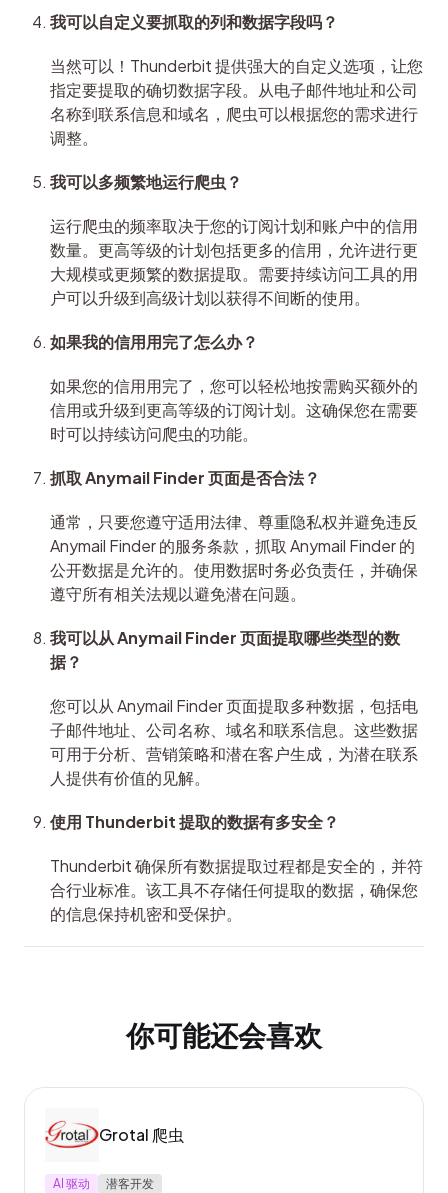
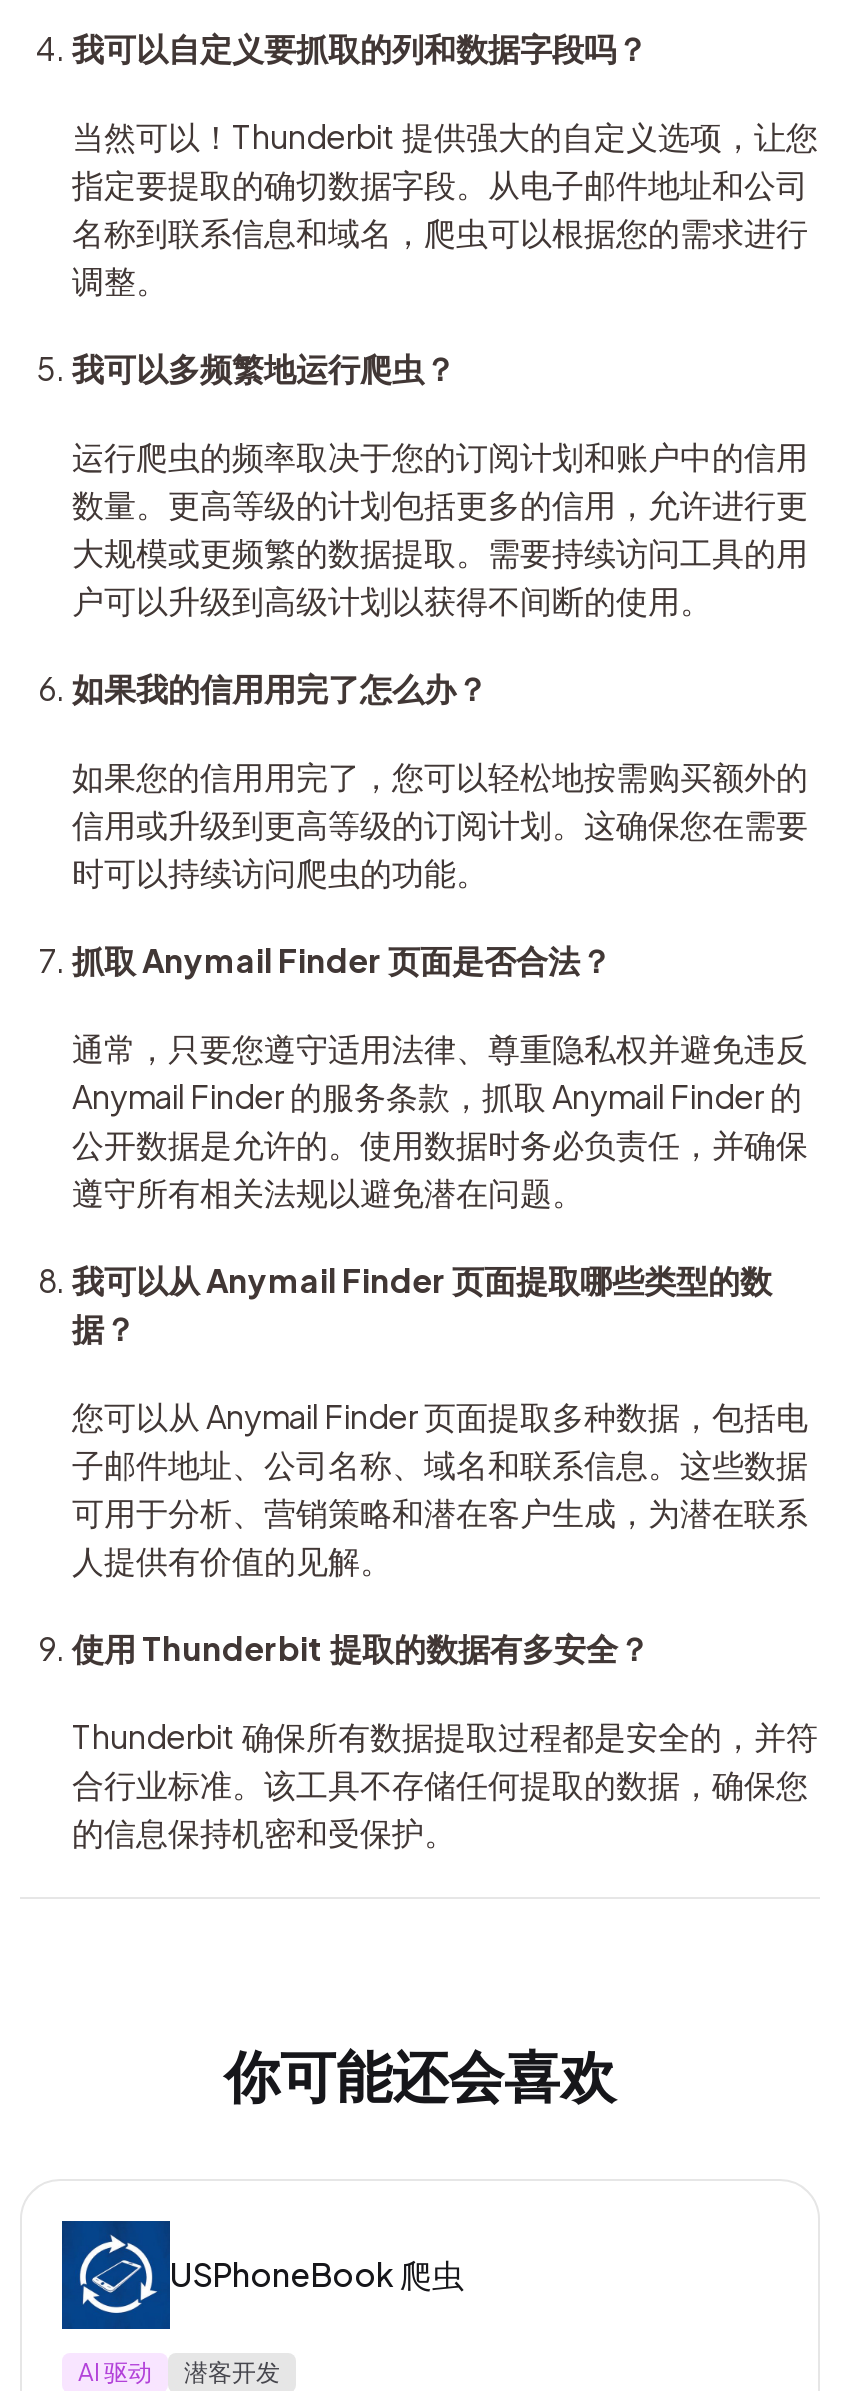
[44,1108,184,1162] [image] | Grotal 爬虫 -> [60,2219,464,2331] [image] | USPhoneBook 爬虫

